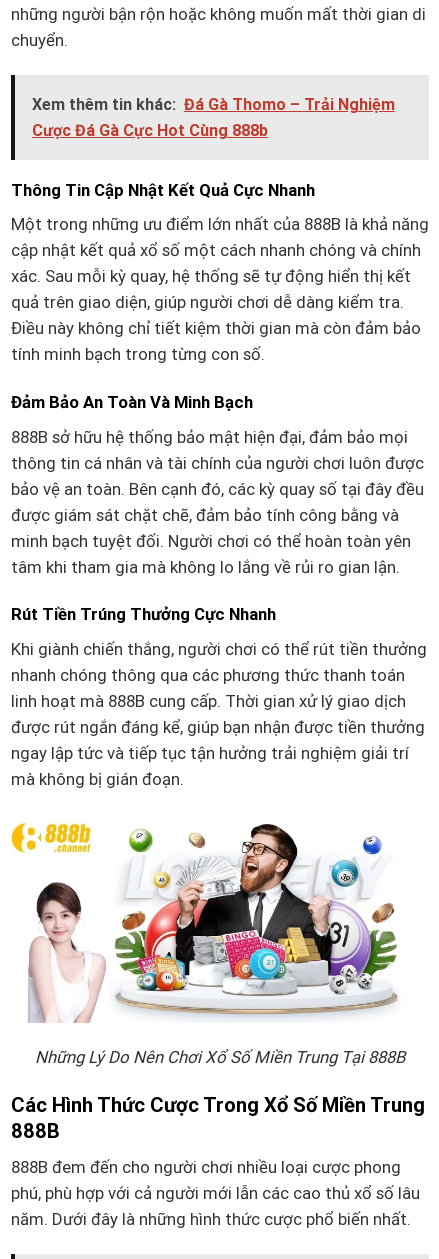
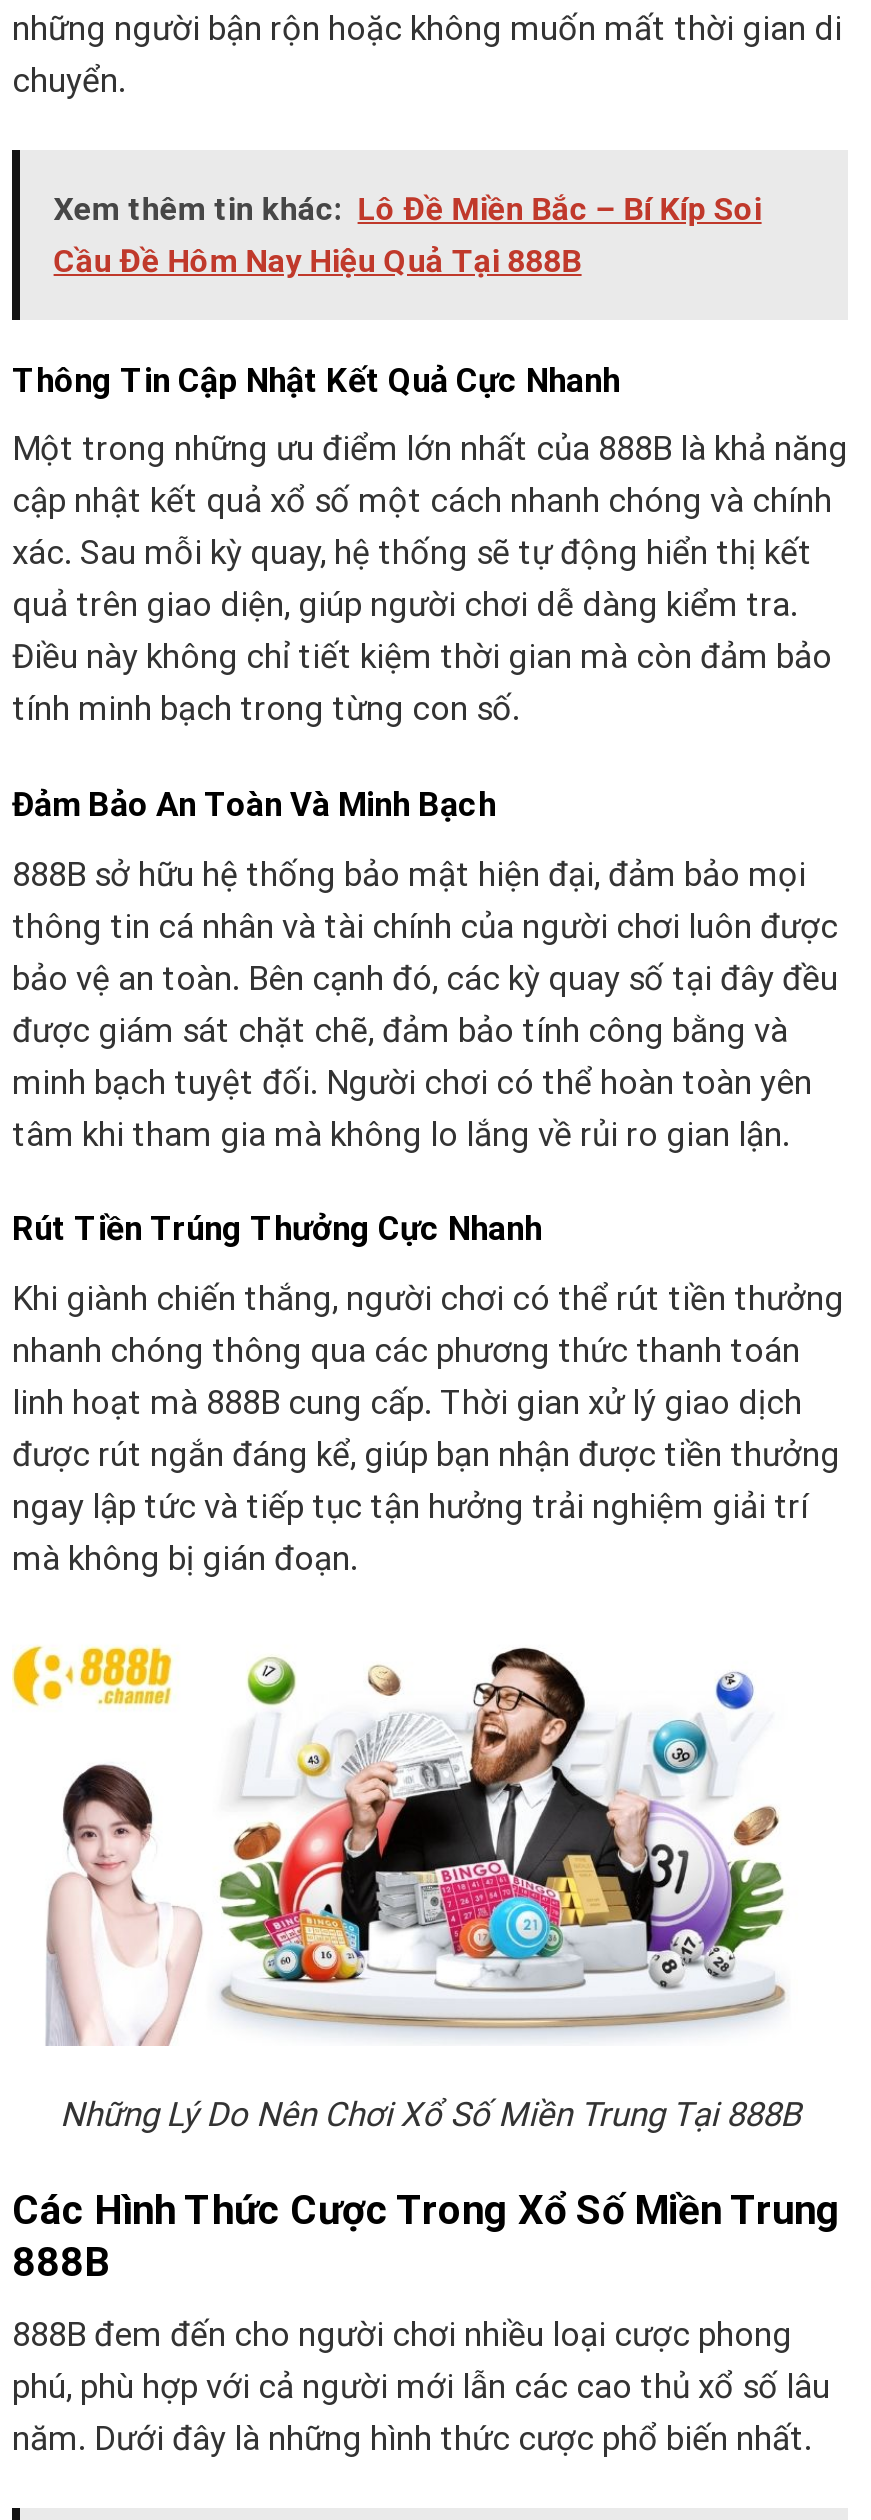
[32,95,395,140] Xem thêm tin khác: Đá Gà Thomo – Trải Nghiệm | Cược Đá Gà Cực Hot Cùng 888b -> [54,191,762,281] Xem thêm tin khác: Lô Đề Miền Bắc – Bí Kíp Soi | Cầu Đề Hôm Nay Hiệu Quả Tại 888B

